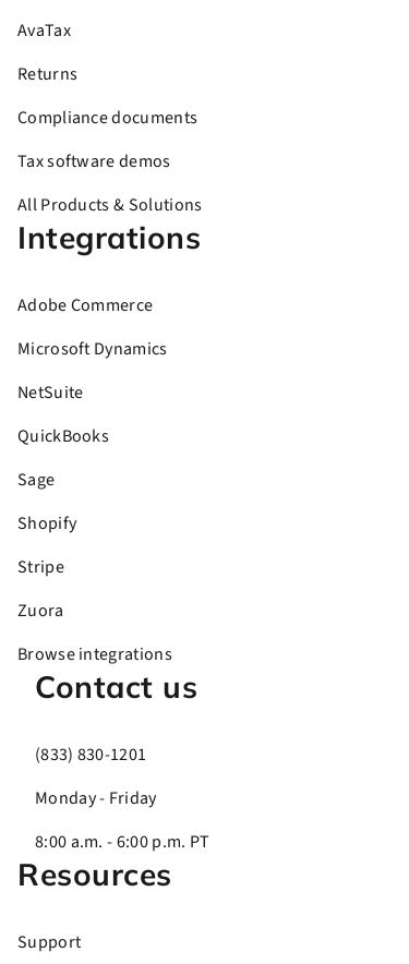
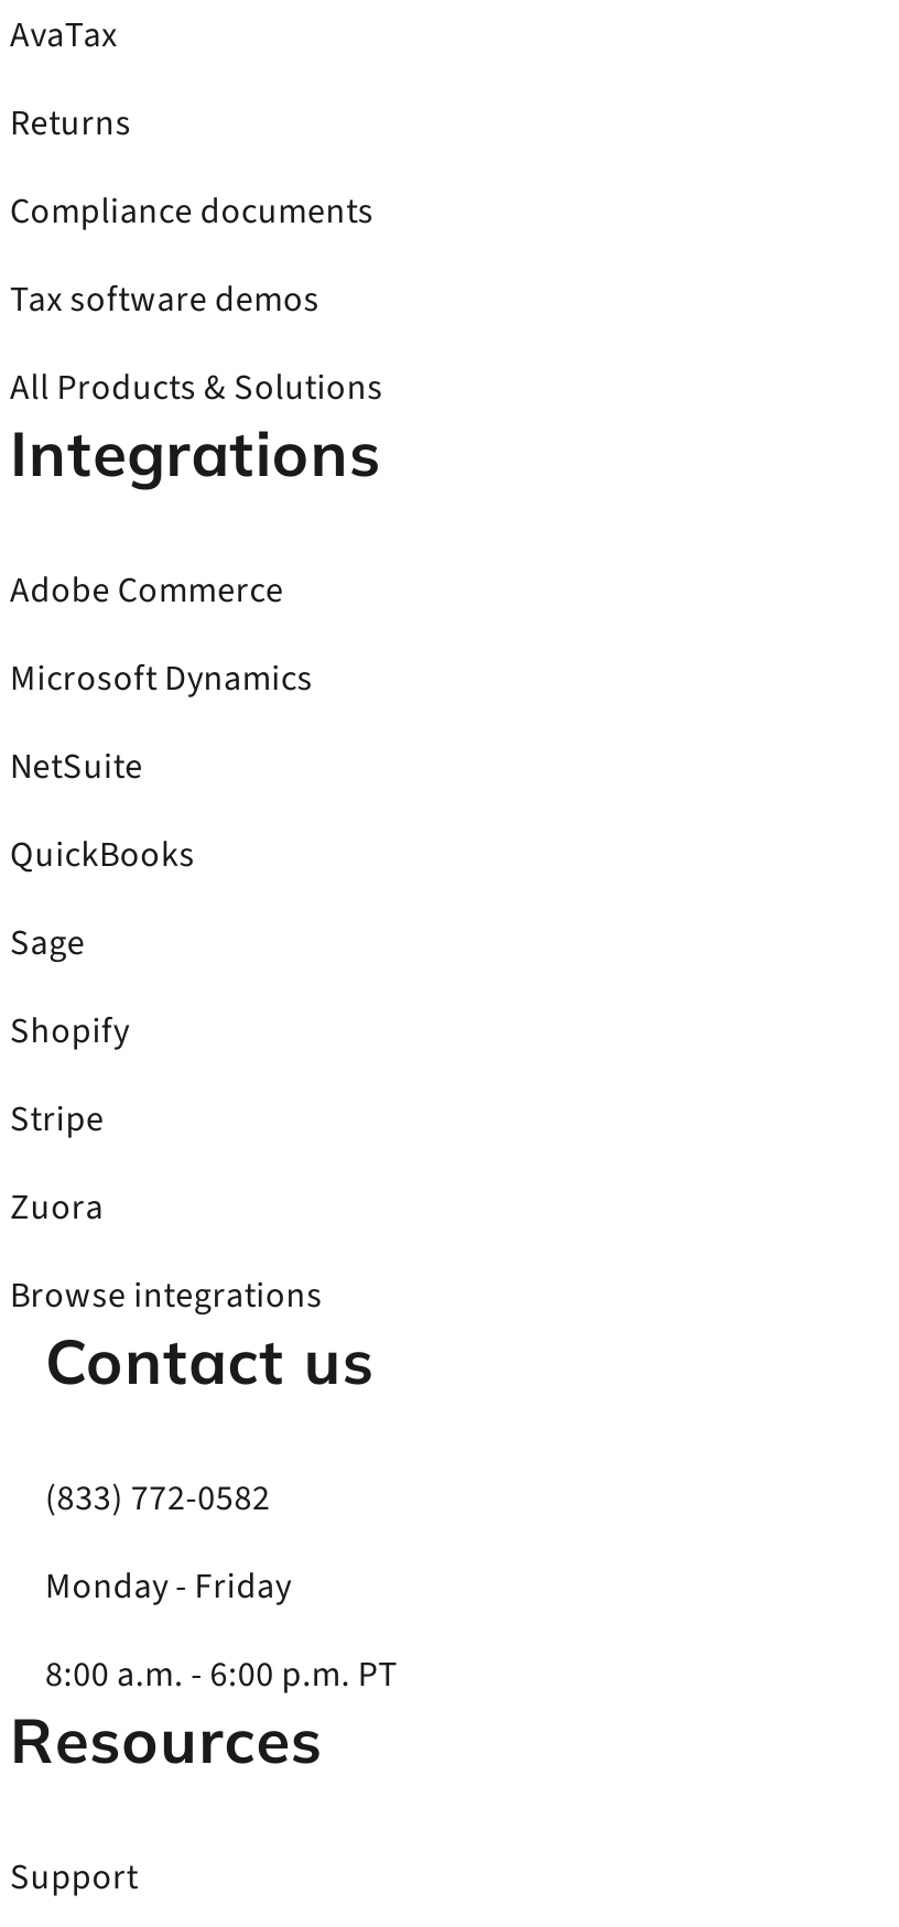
[35,743,146,767] (833) 830-1201 -> [45,1474,271,1523] (833) 772-0582

